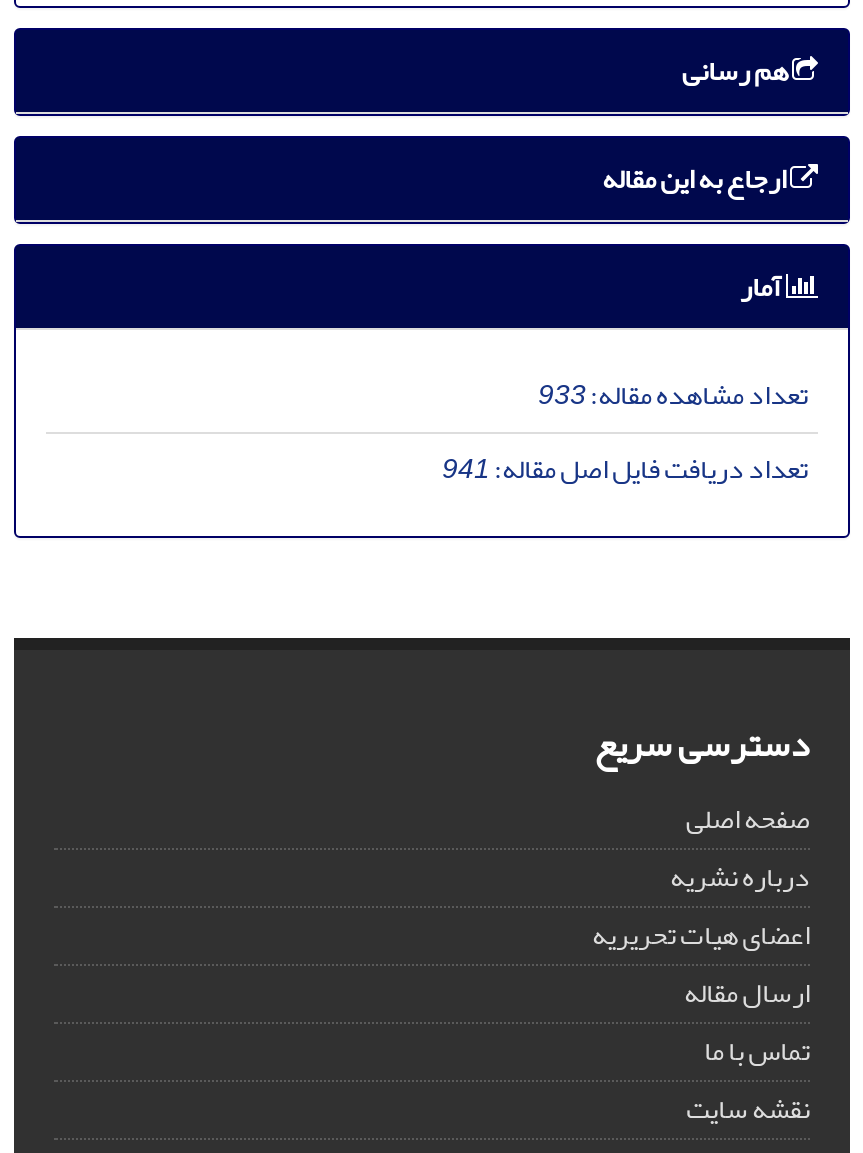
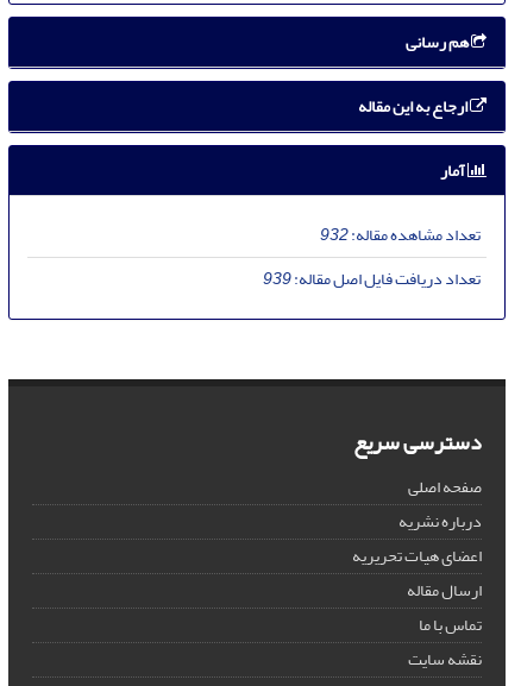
[538,368,808,422] تعداد مشاهده مقاله:933 -> [320,219,481,251] تعداد مشاهده مقاله:932
[442,442,808,496] تعداد دریافت فایل اصل مقاله:941 -> [263,263,481,295] تعداد دریافت فایل اصل مقاله:939

